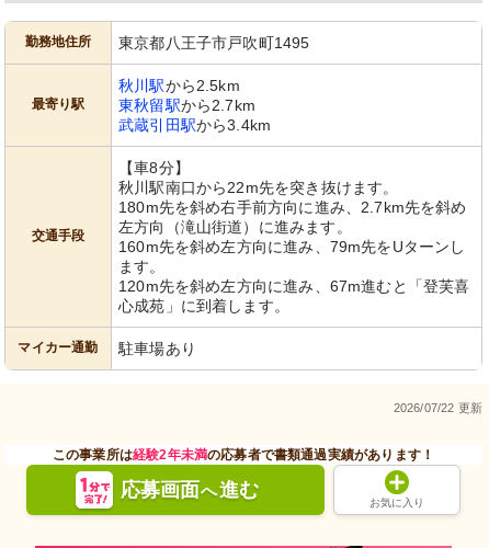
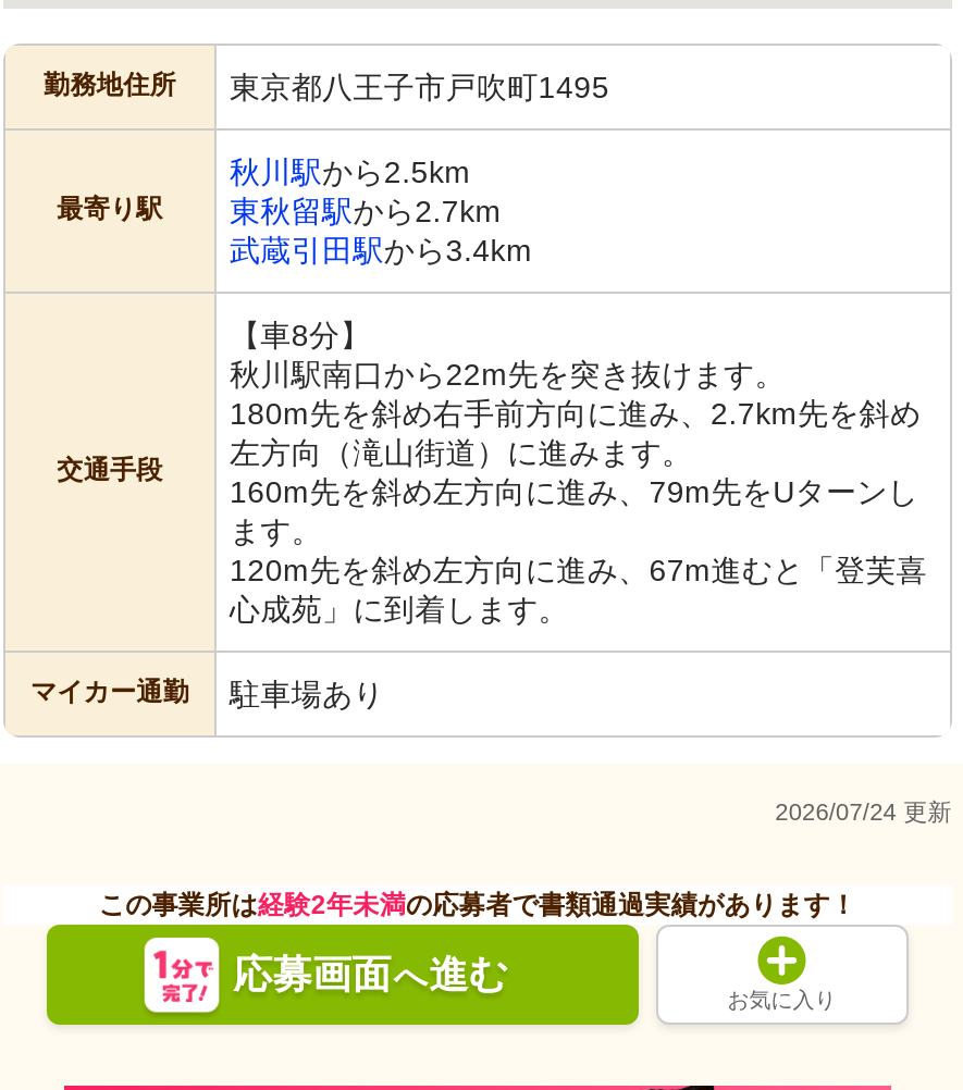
[393,401,482,414] 2026/07/22 更新 -> [775,799,952,825] 2026/07/24 更新

